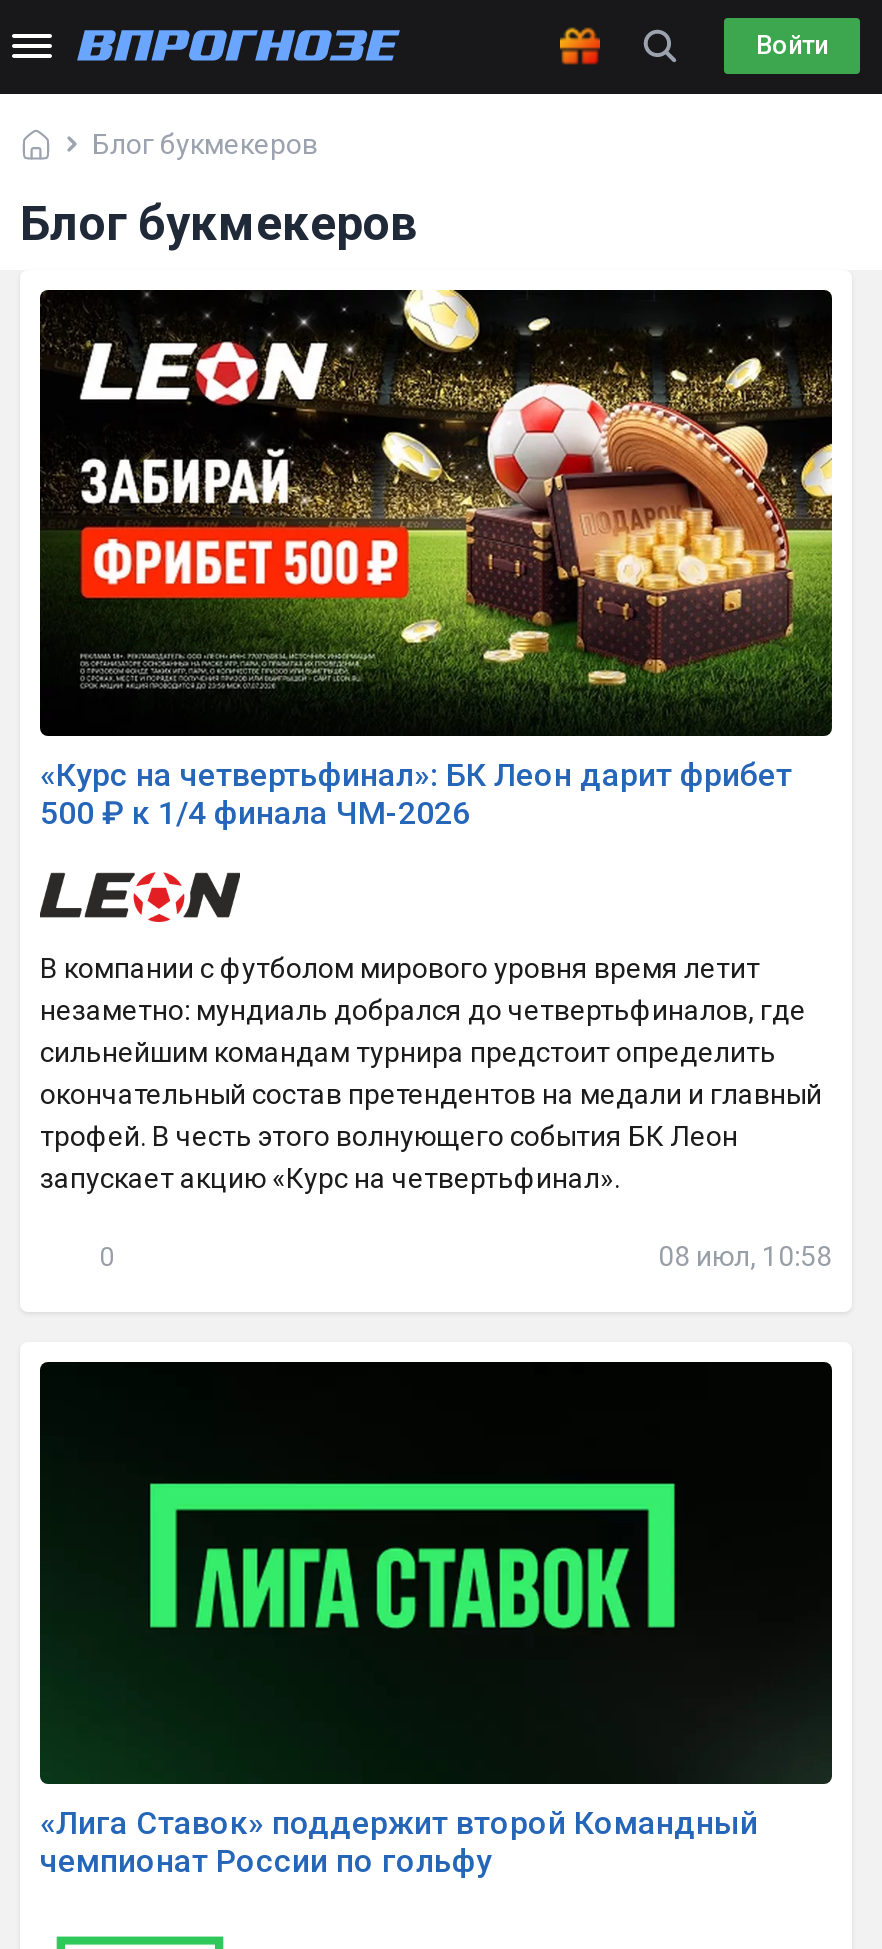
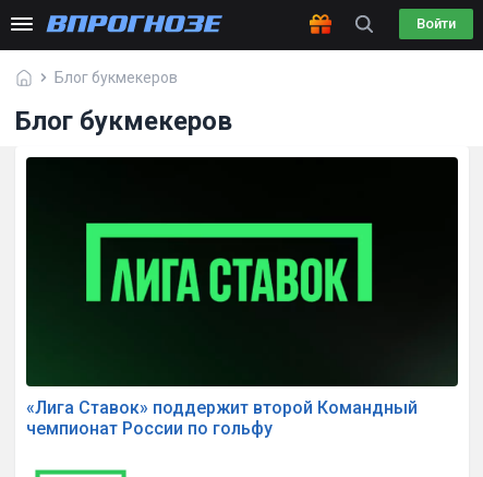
[38,288,834,832] [image] | «Курс на четвертьфинал»: БК Леон дарит фрибет | 500 ₽ к 1/4 финала ЧМ-2026 -> none
[38,862,832,1273] [image] | В компании с футболом мирового уровня время летит | незаметно: мундиаль добрался до четвертьфиналов, где | сильнейшим командам турнира предстоит определить | окончательный состав претендентов на медали и главный | трофей. В честь этого волнующего события БК Леон | запускает акцию «Курс на четвертьфинал». | 0 | 08 июл, 10:58 -> none

